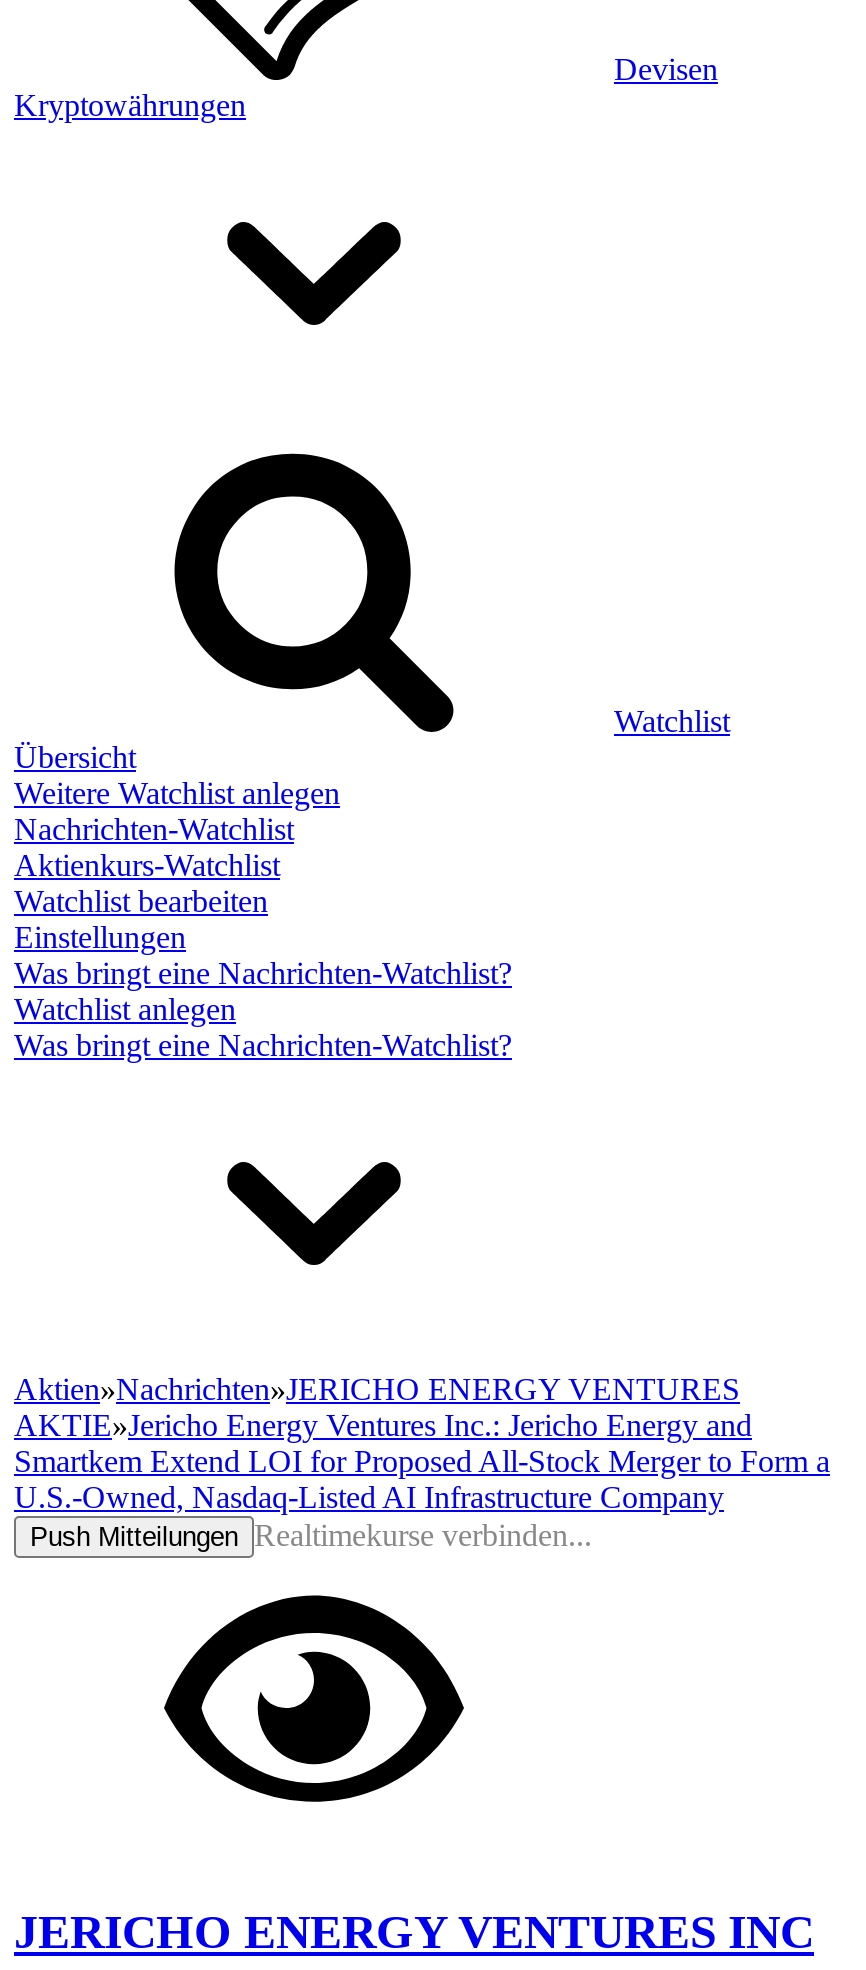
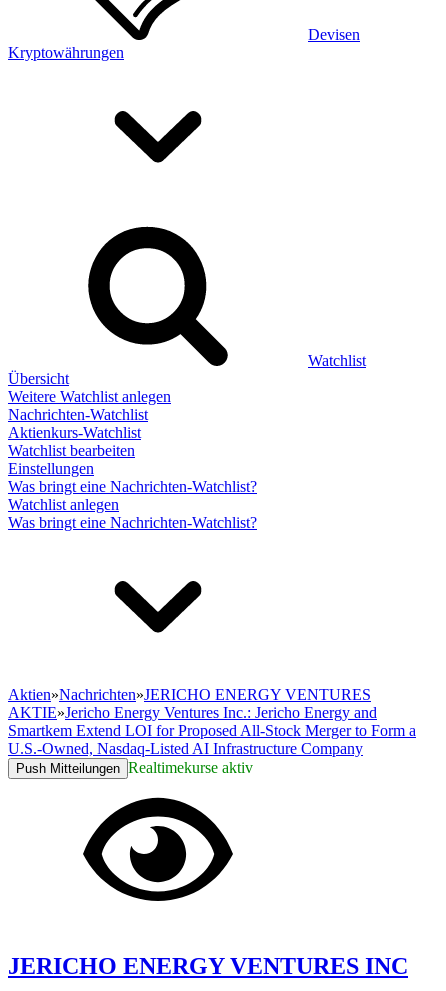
[30,1518,592,1552] Push Mitteilungen Realtimekurse verbinden... -> [16,759,253,776] Push Mitteilungen Realtimekurse aktiv

